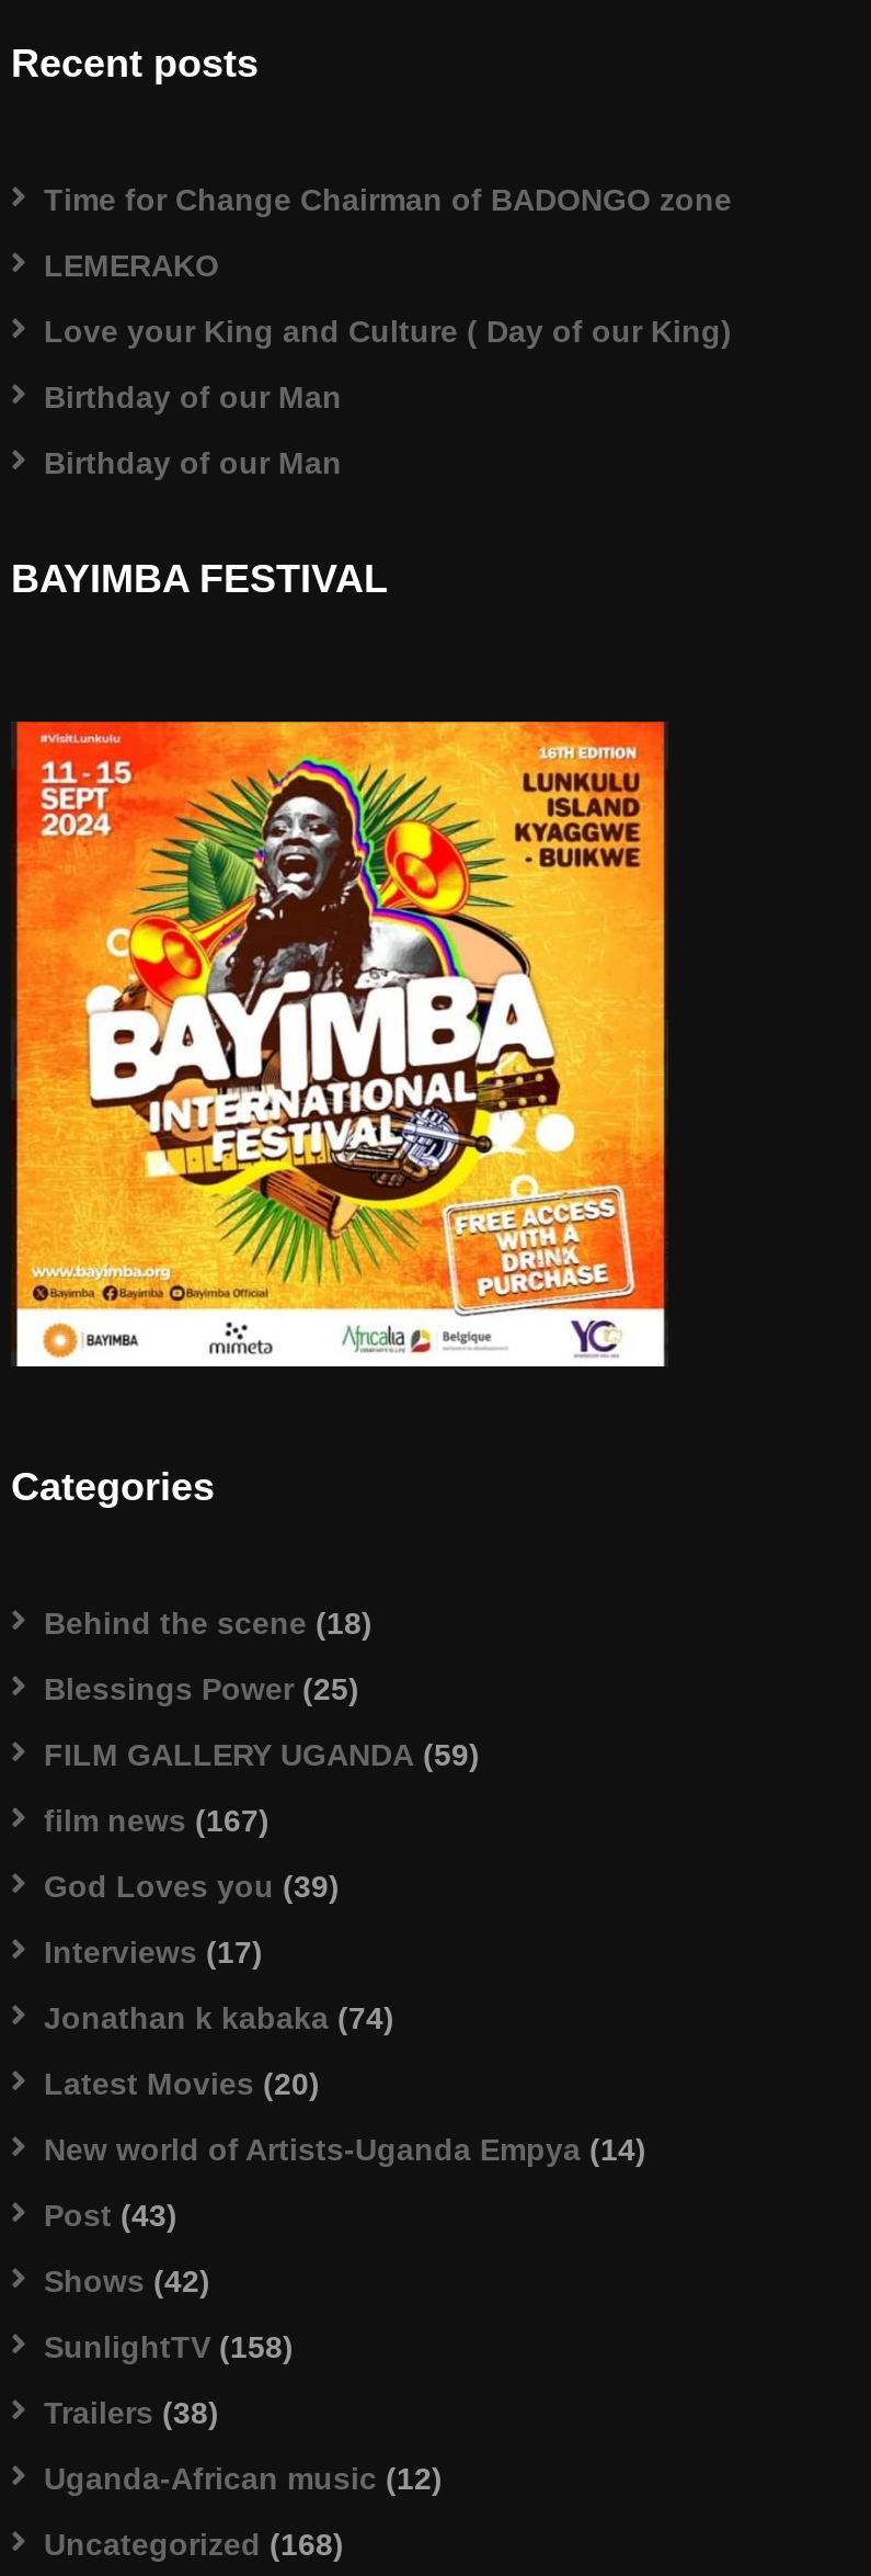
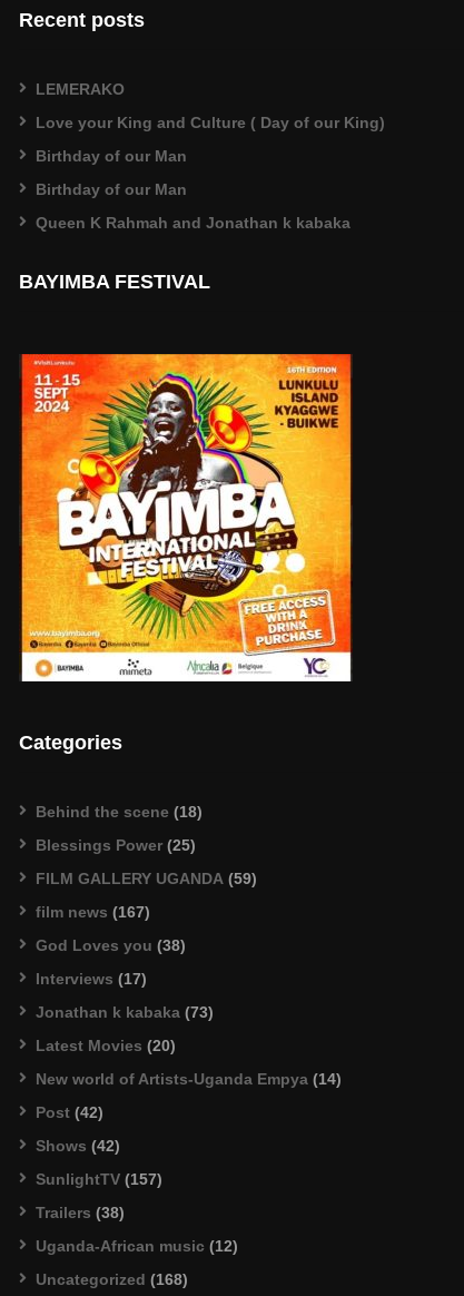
[44,182,732,217] Time for Change Chairman of BADONGO zone -> none
moved [44,248,732,480] -> [36,80,385,198]: LEMERAKO | Love your King and Culture ( Day of our King) | Birthday of our Man | Birthday of our Man
none -> [36,214,351,232] Queen K Rahmah and Jonathan k kabaka
[44,1869,340,1904] God Loves you (39) -> [36,936,186,954] God Loves you (38)
[44,2000,394,2035] Jonathan k kabaka (74) -> [36,1003,214,1021] Jonathan k kabaka (73)
[44,2198,177,2233] Post (43) -> [36,1103,103,1121] Post (42)
[44,2329,294,2364] SunlightTV (158) -> [36,1170,162,1188] SunlightTV (157)

